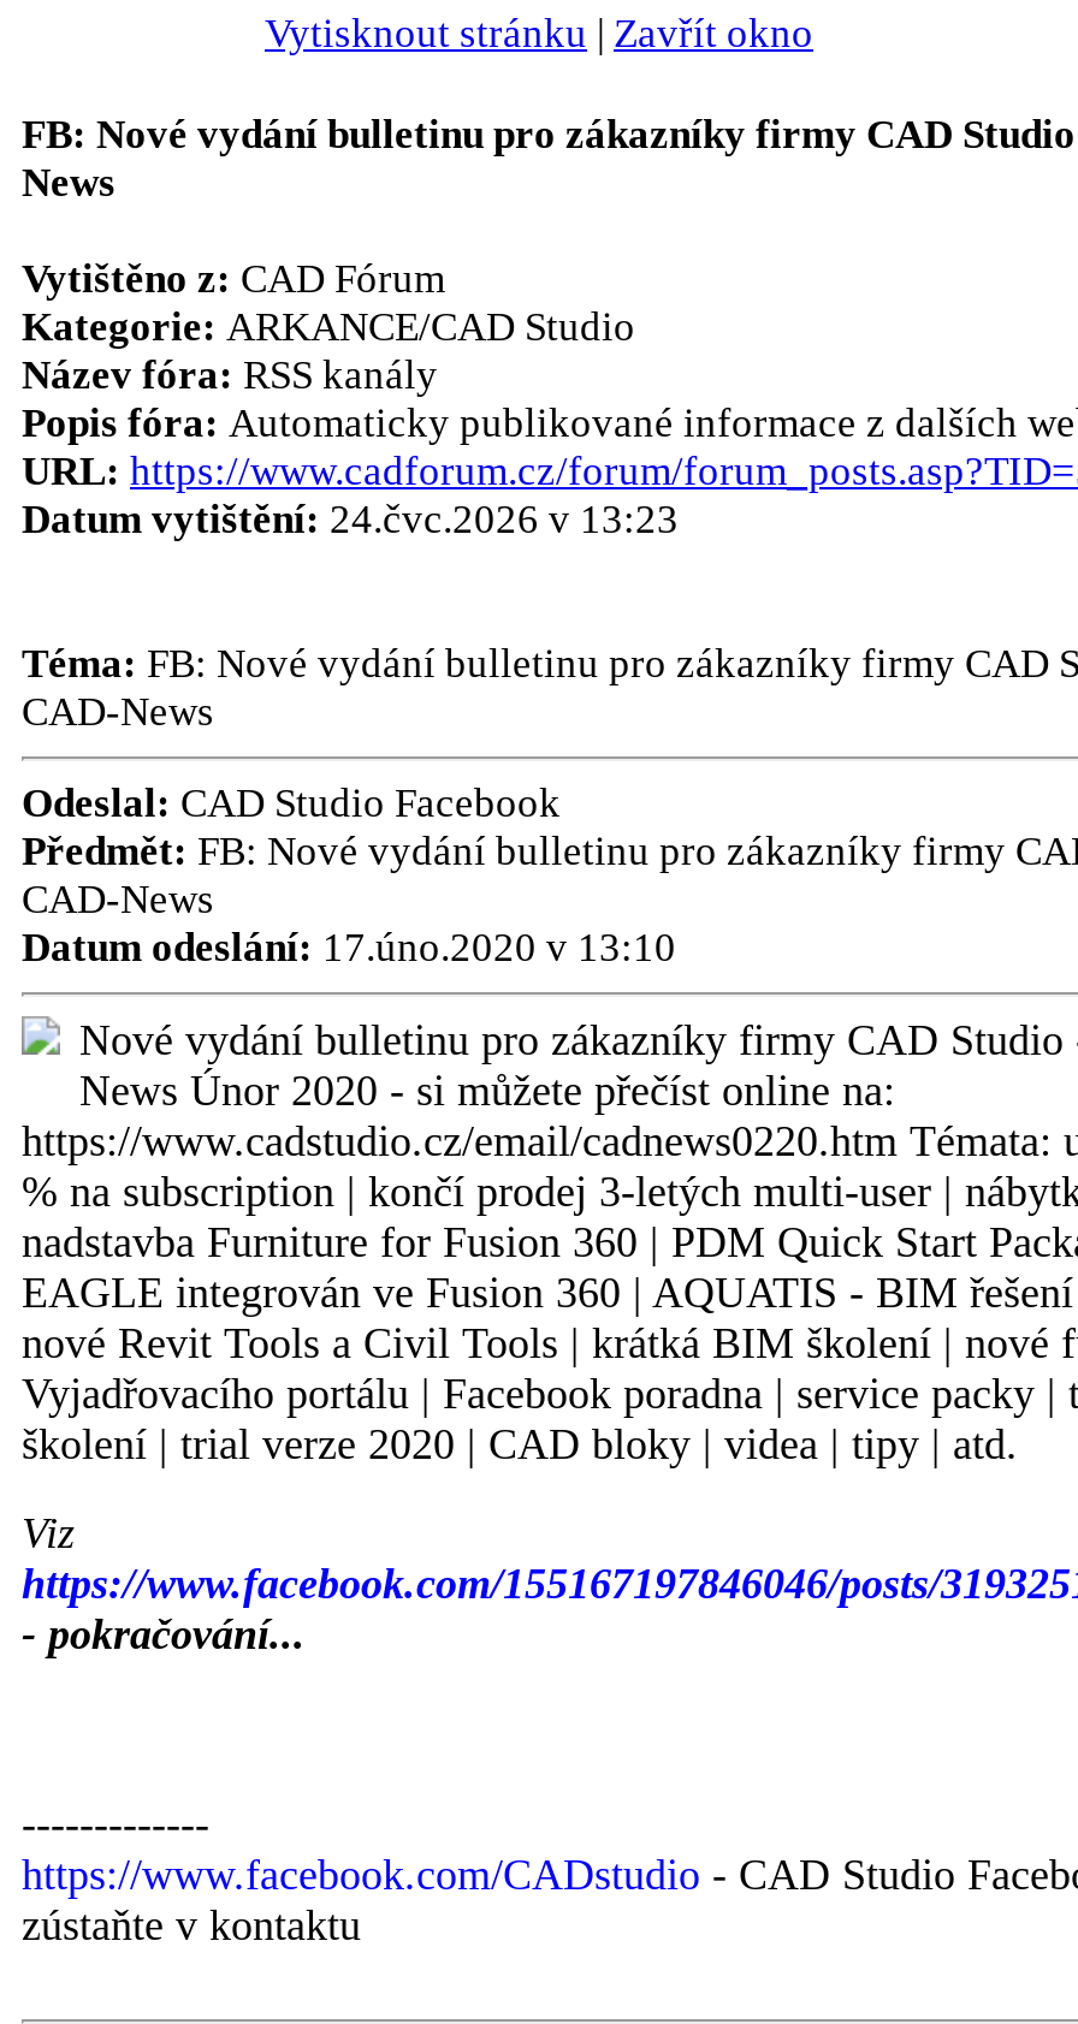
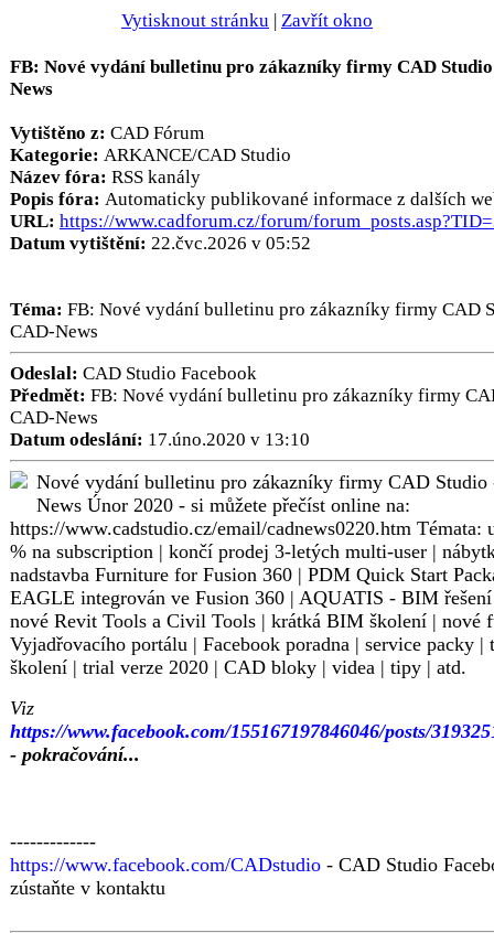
[22,497,679,542] Datum vytištění: 24.čvc.2026 v 13:23 -> [10,233,311,254] Datum vytištění: 22.čvc.2026 v 05:52

